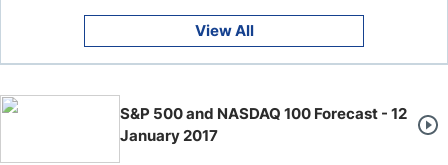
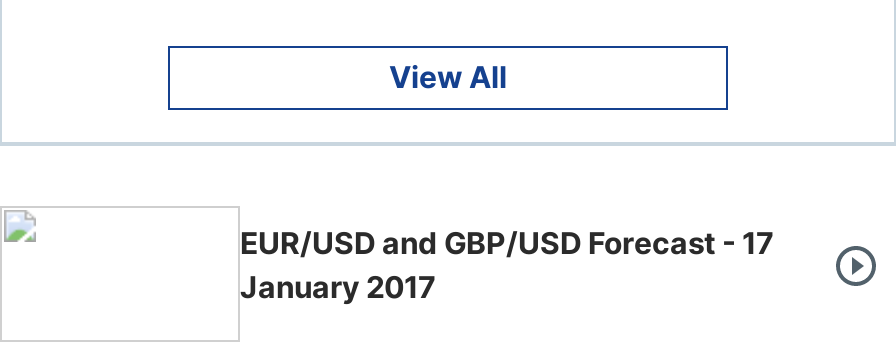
[120,104,407,123] S&P 500 and NASDAQ 100 Forecast - 12 -> [240,224,774,262] EUR/USD and GBP/USD Forecast - 17

